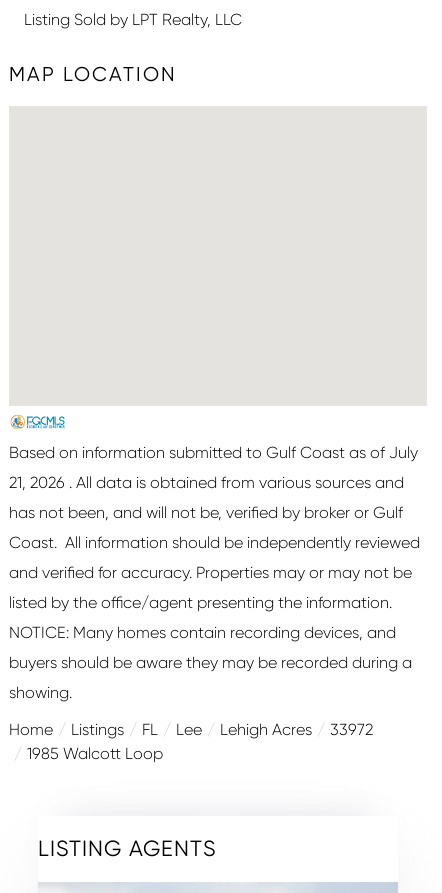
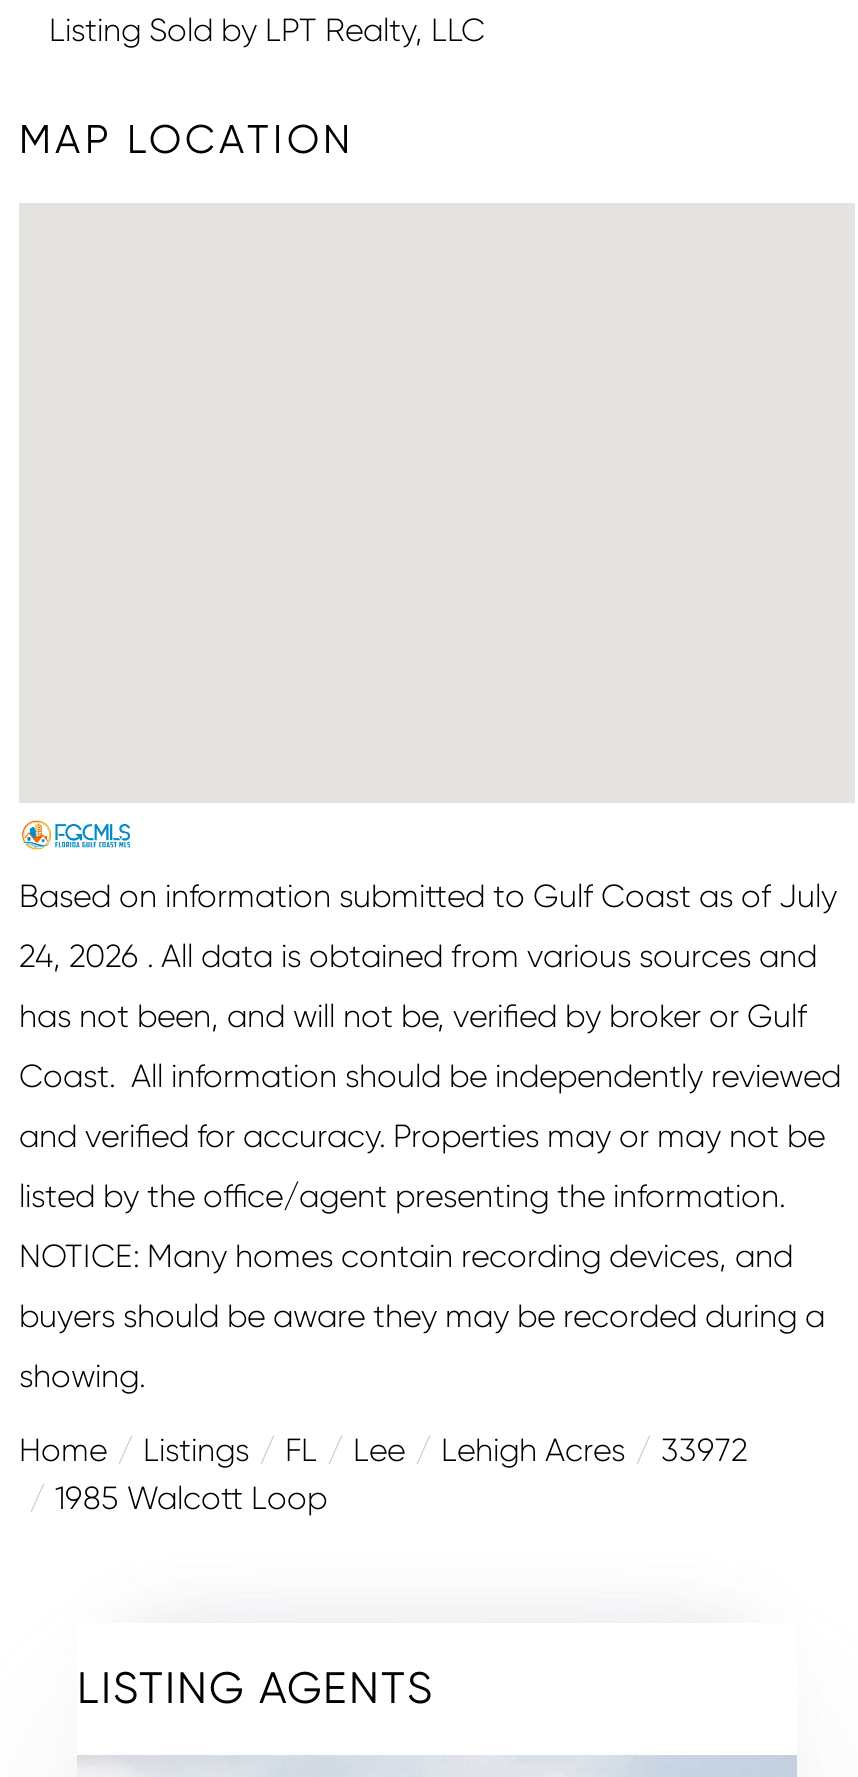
[9,473,404,492] 21, 2026 . All data is obtained from various sources and -> [19,936,817,974] 24, 2026 . All data is obtained from various sources and

